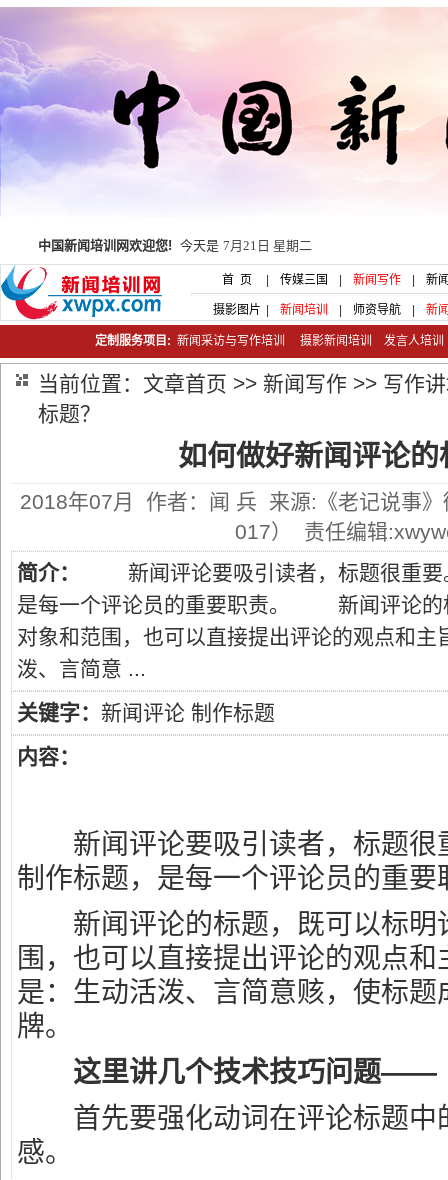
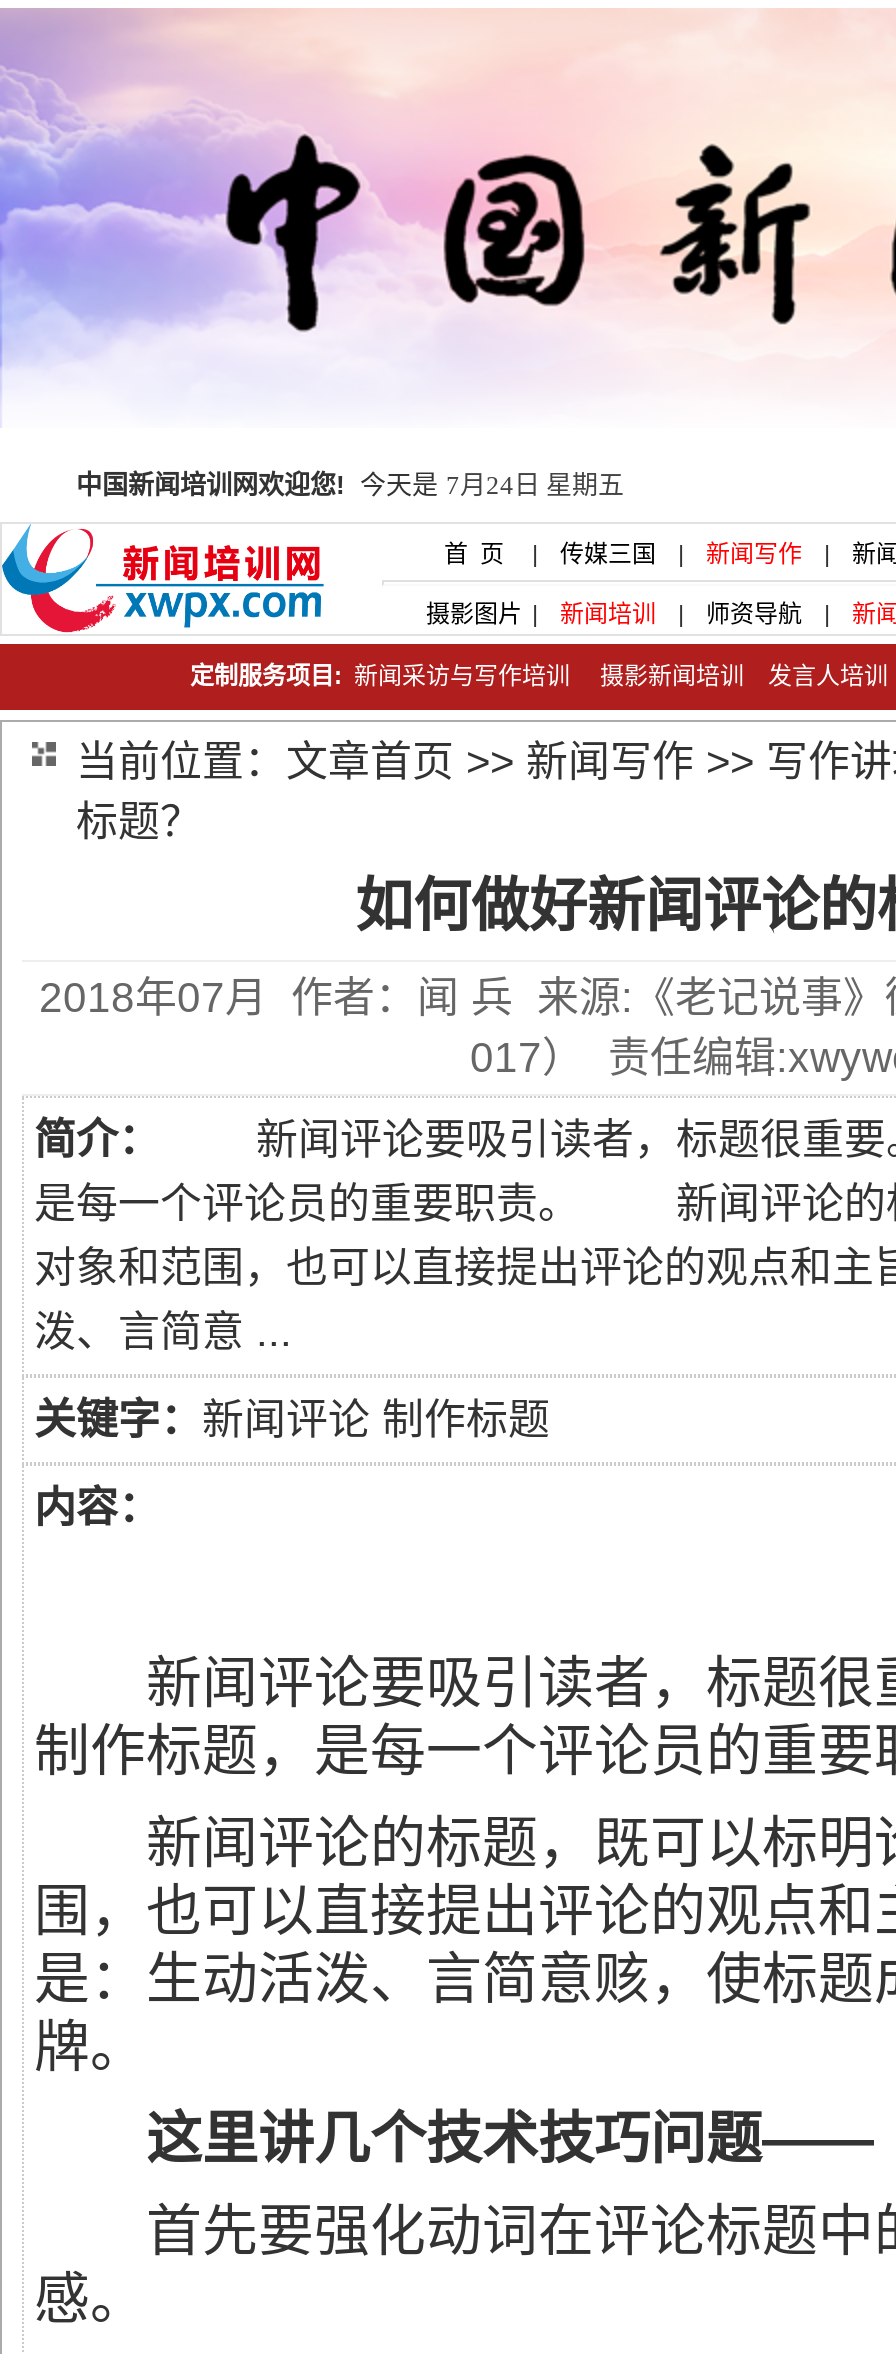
[38,238,312,253] 中国新闻培训网欢迎您!今天是7月21日 星期二 -> [76,470,624,500] 中国新闻培训网欢迎您!今天是7月24日 星期五

